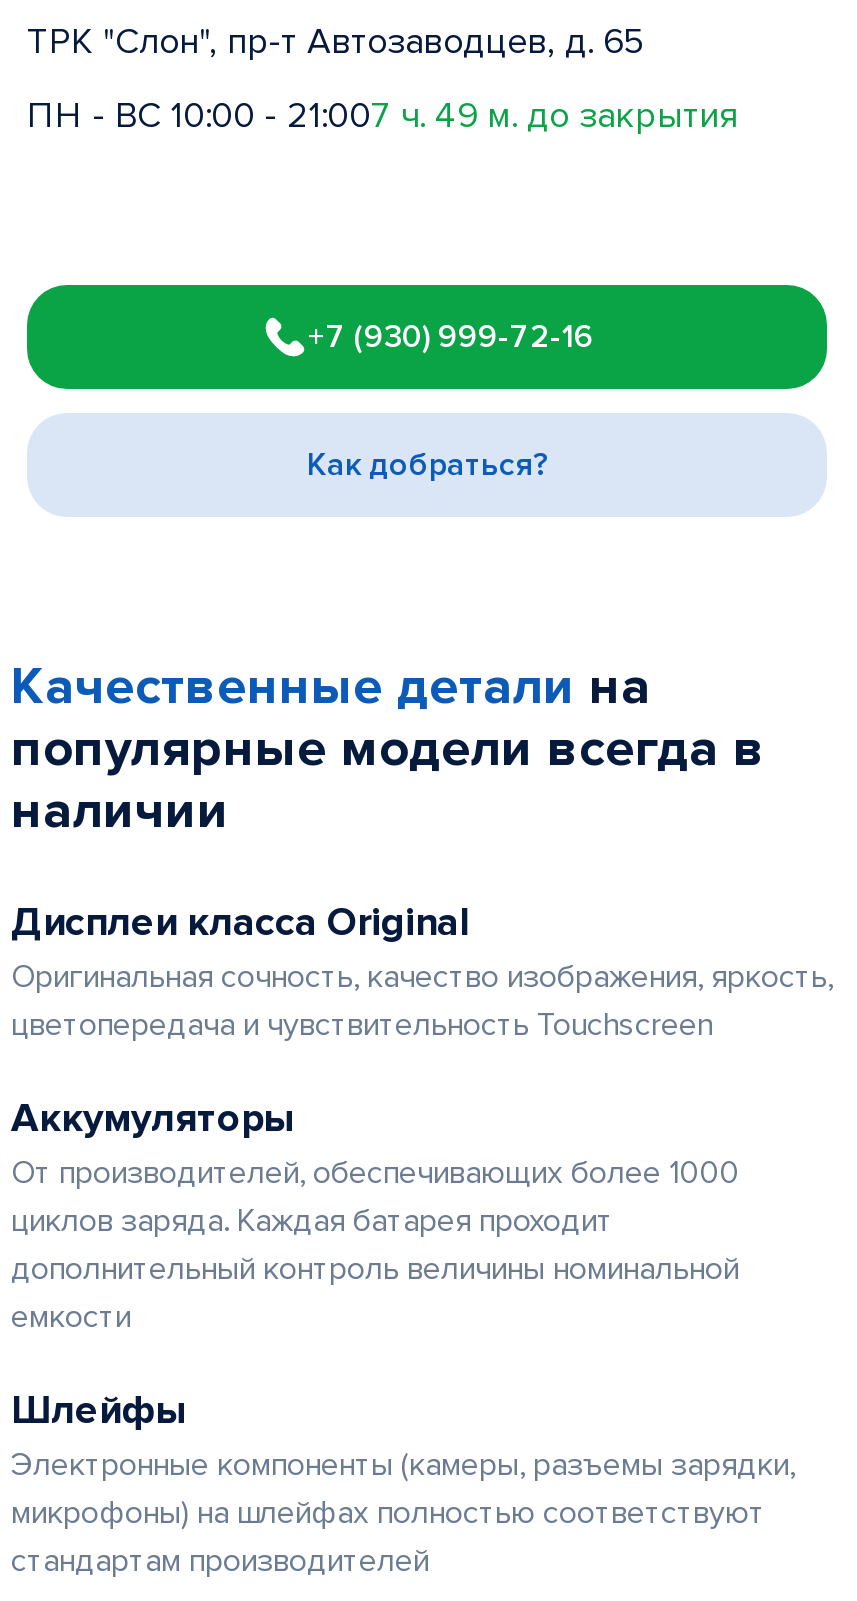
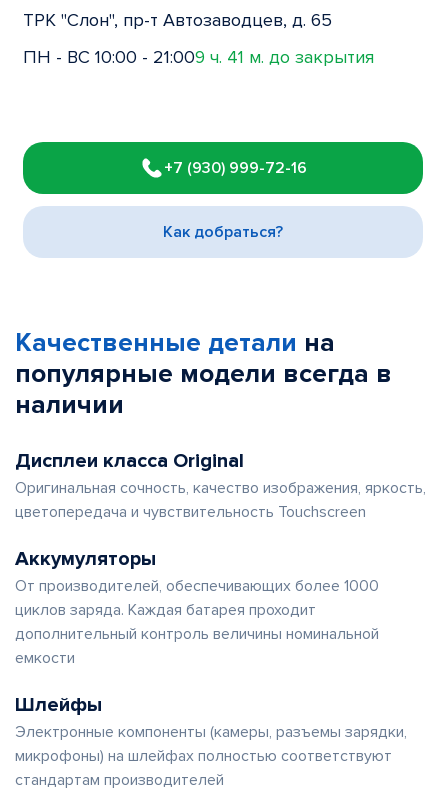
[27,93,737,137] ПН - ВС 10:00 - 21:007 ч. 49 м. до закрытия -> [23,46,374,68] ПН - ВС 10:00 - 21:009 ч. 41 м. до закрытия

